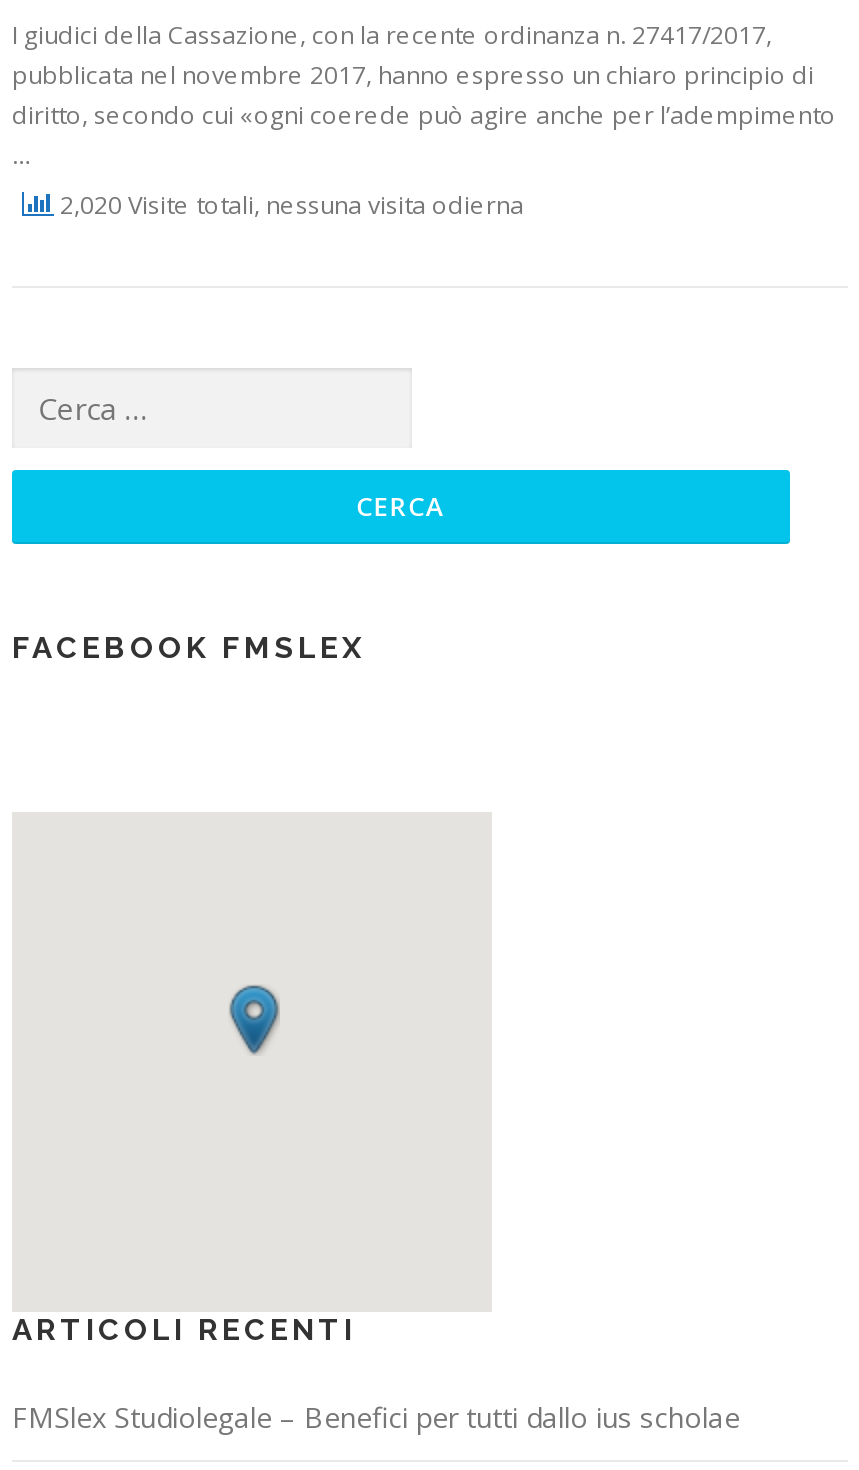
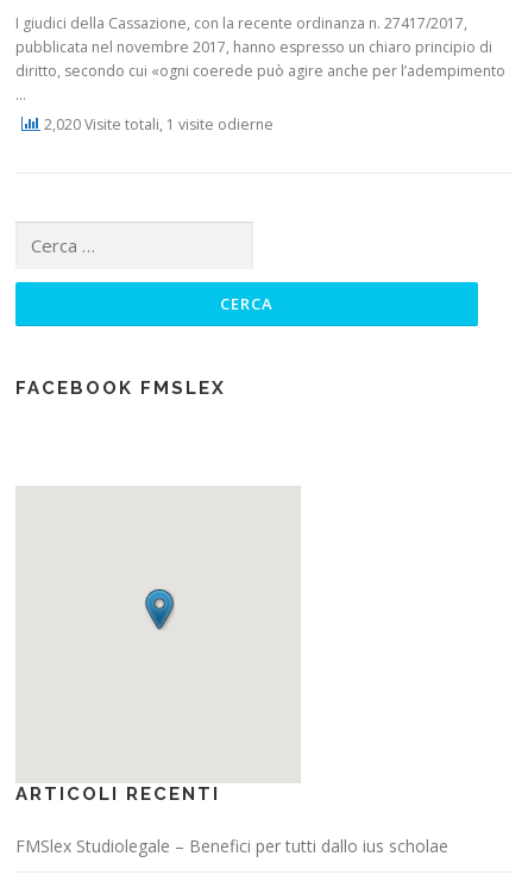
[54,188,524,222] 2,020 Visite totali, nessuna visita odierna -> [40,114,274,135] 2,020 Visite totali, 1 visite odierne

